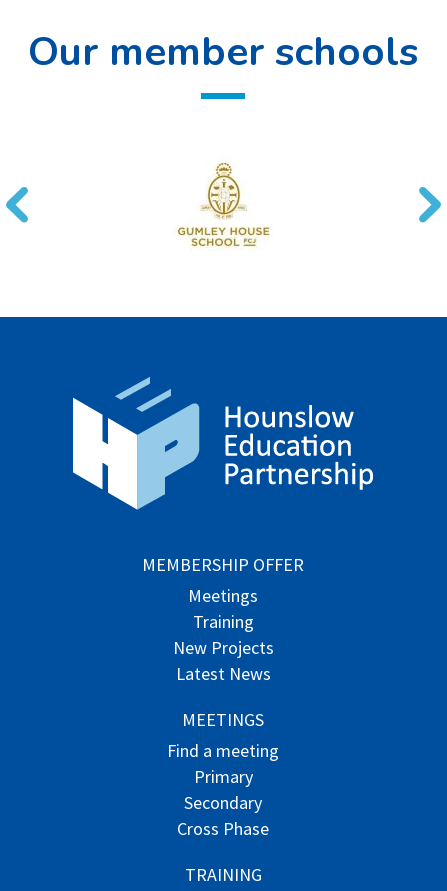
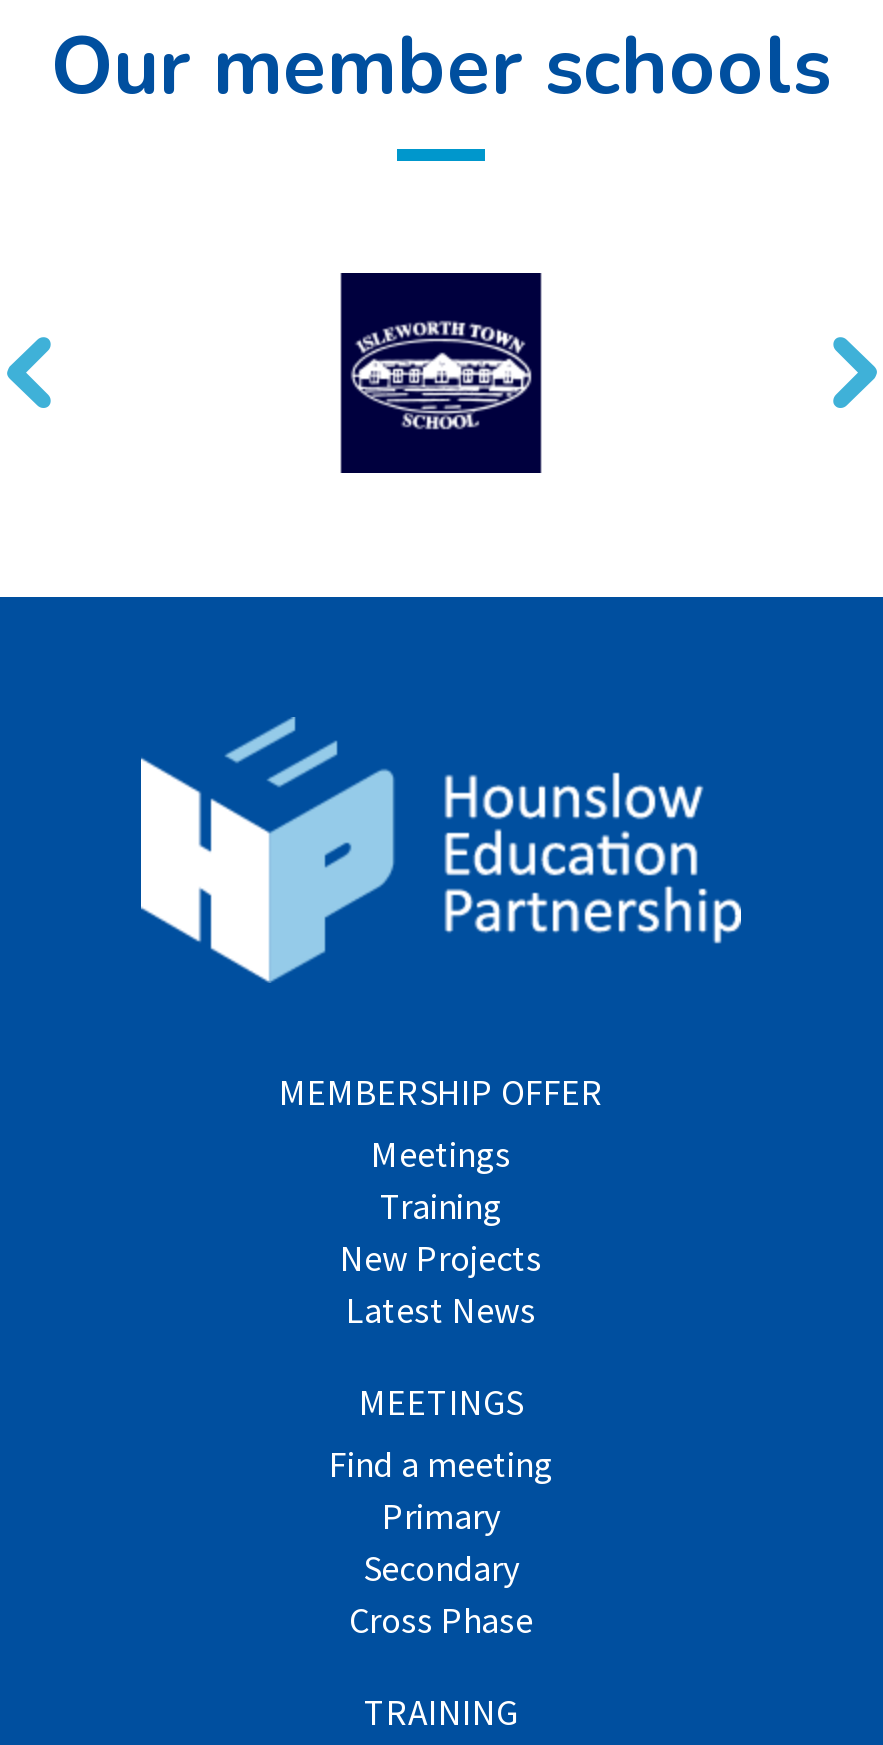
[173,155,273,255] [image] -> [339,271,543,475] [image]

